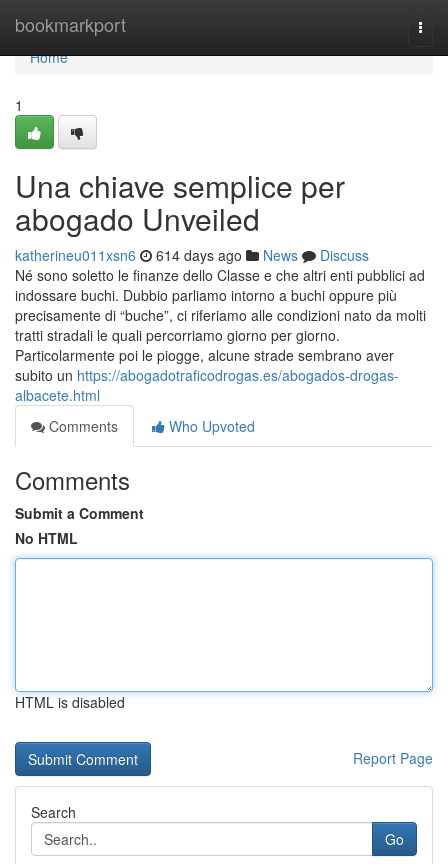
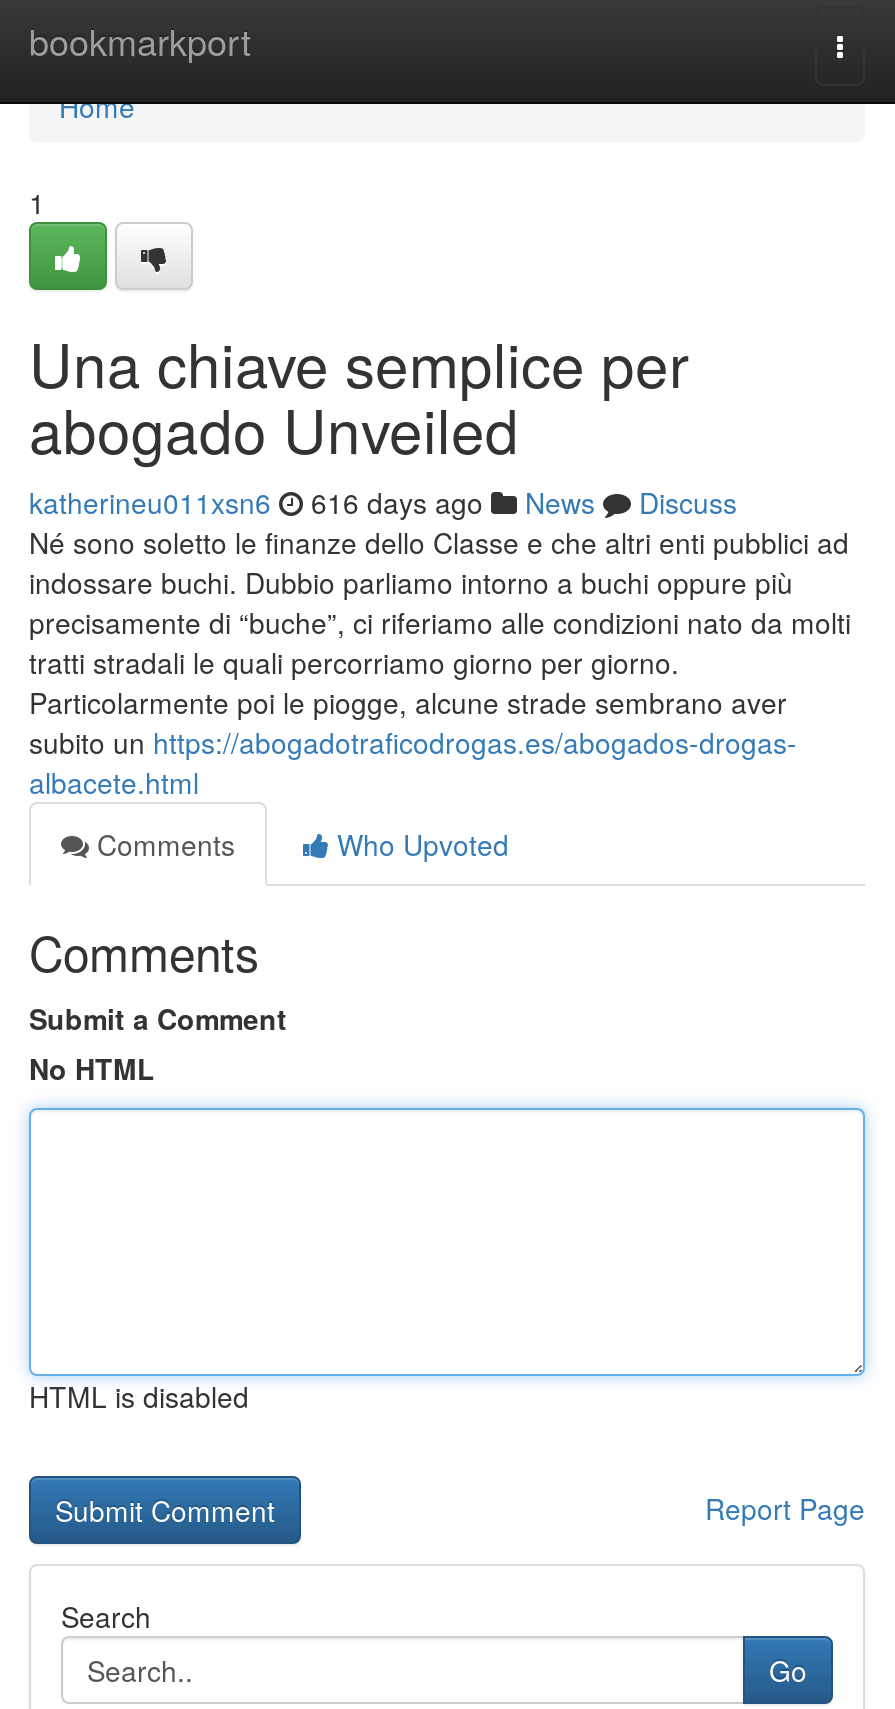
[15,245,369,265] katherineu011xsn6 614 days ago News Discuss -> [29,482,737,522] katherineu011xsn6 616 days ago News Discuss

